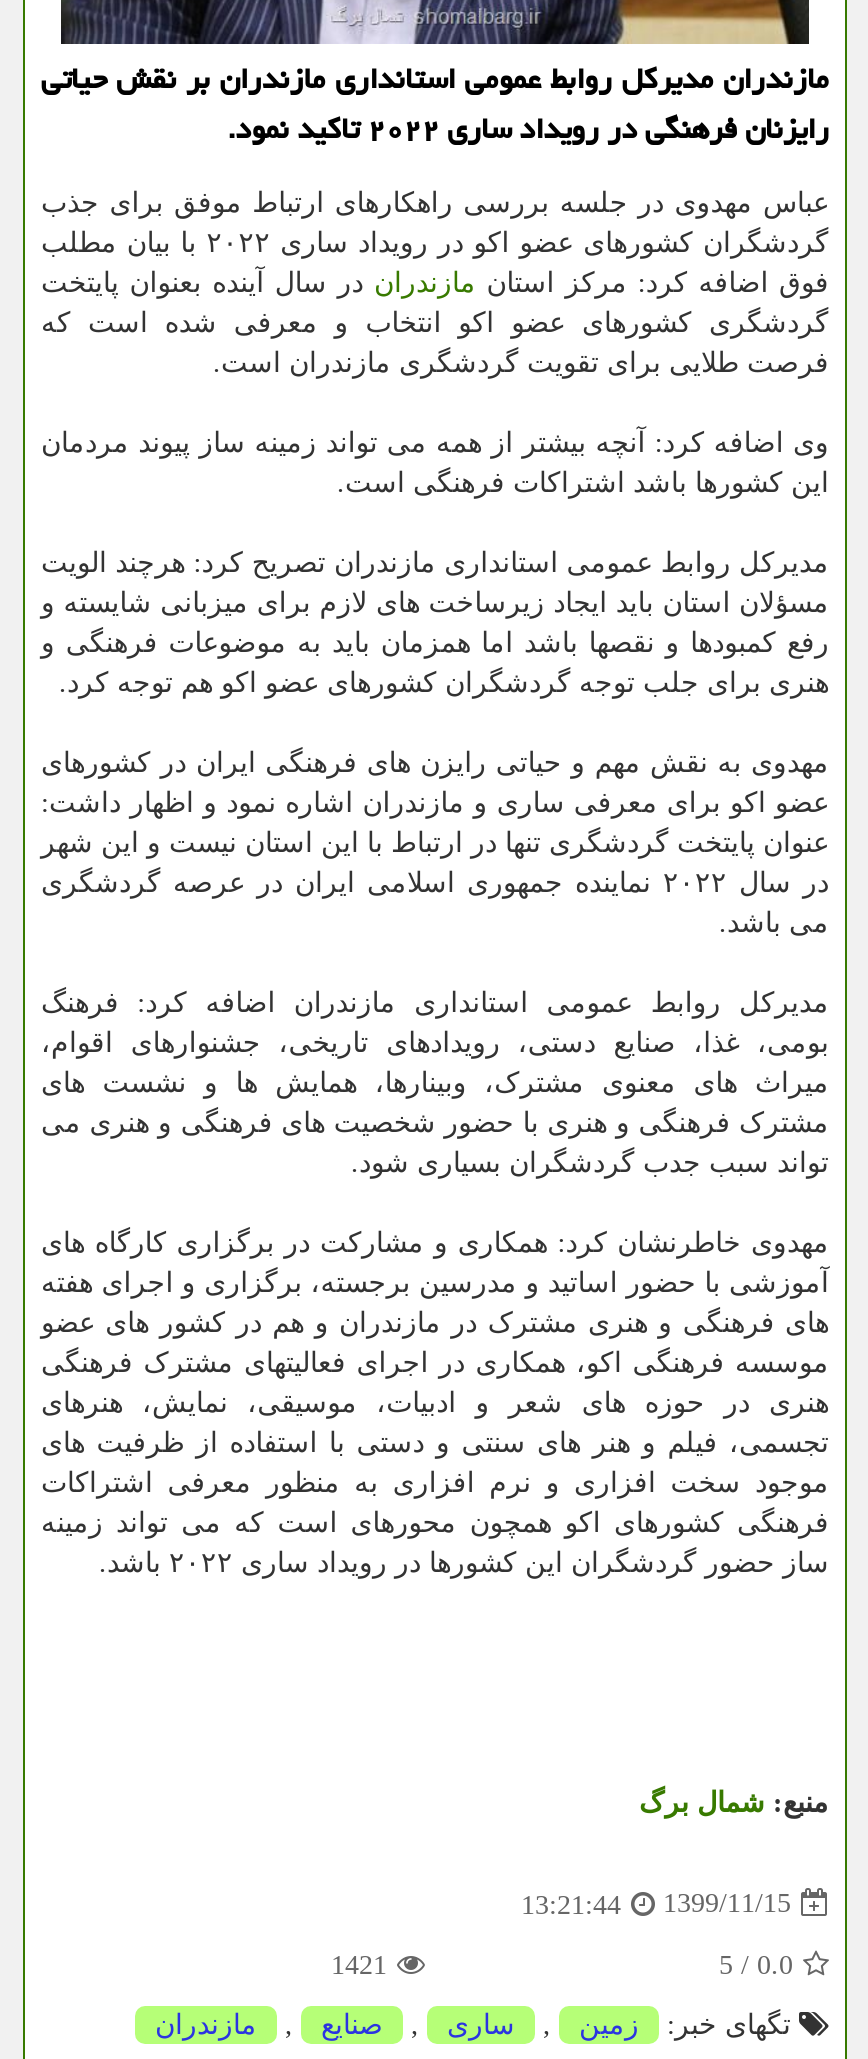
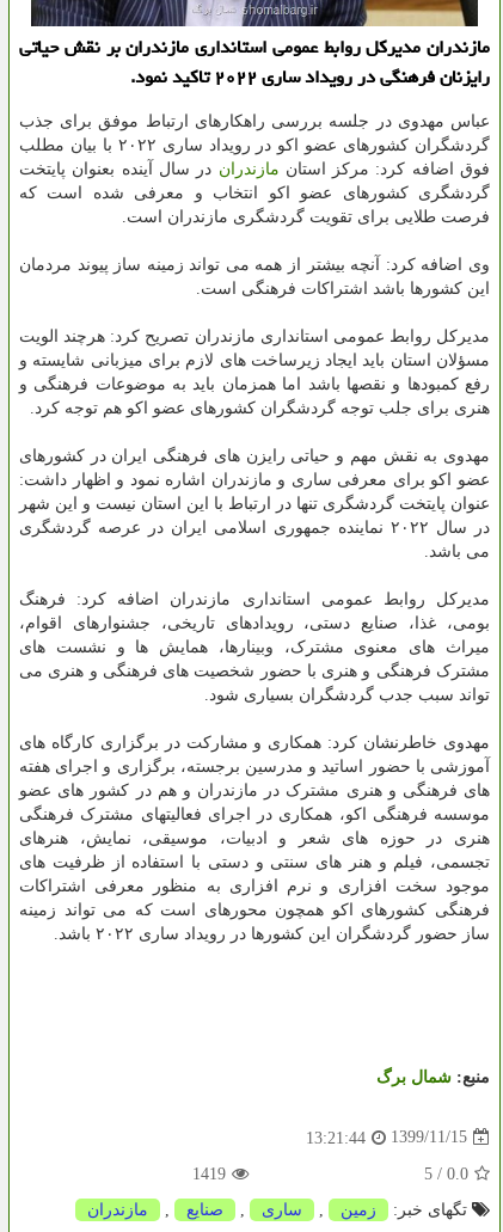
[331,1950,387,1980] 1421 -> [192,1165,226,1183] 1419

